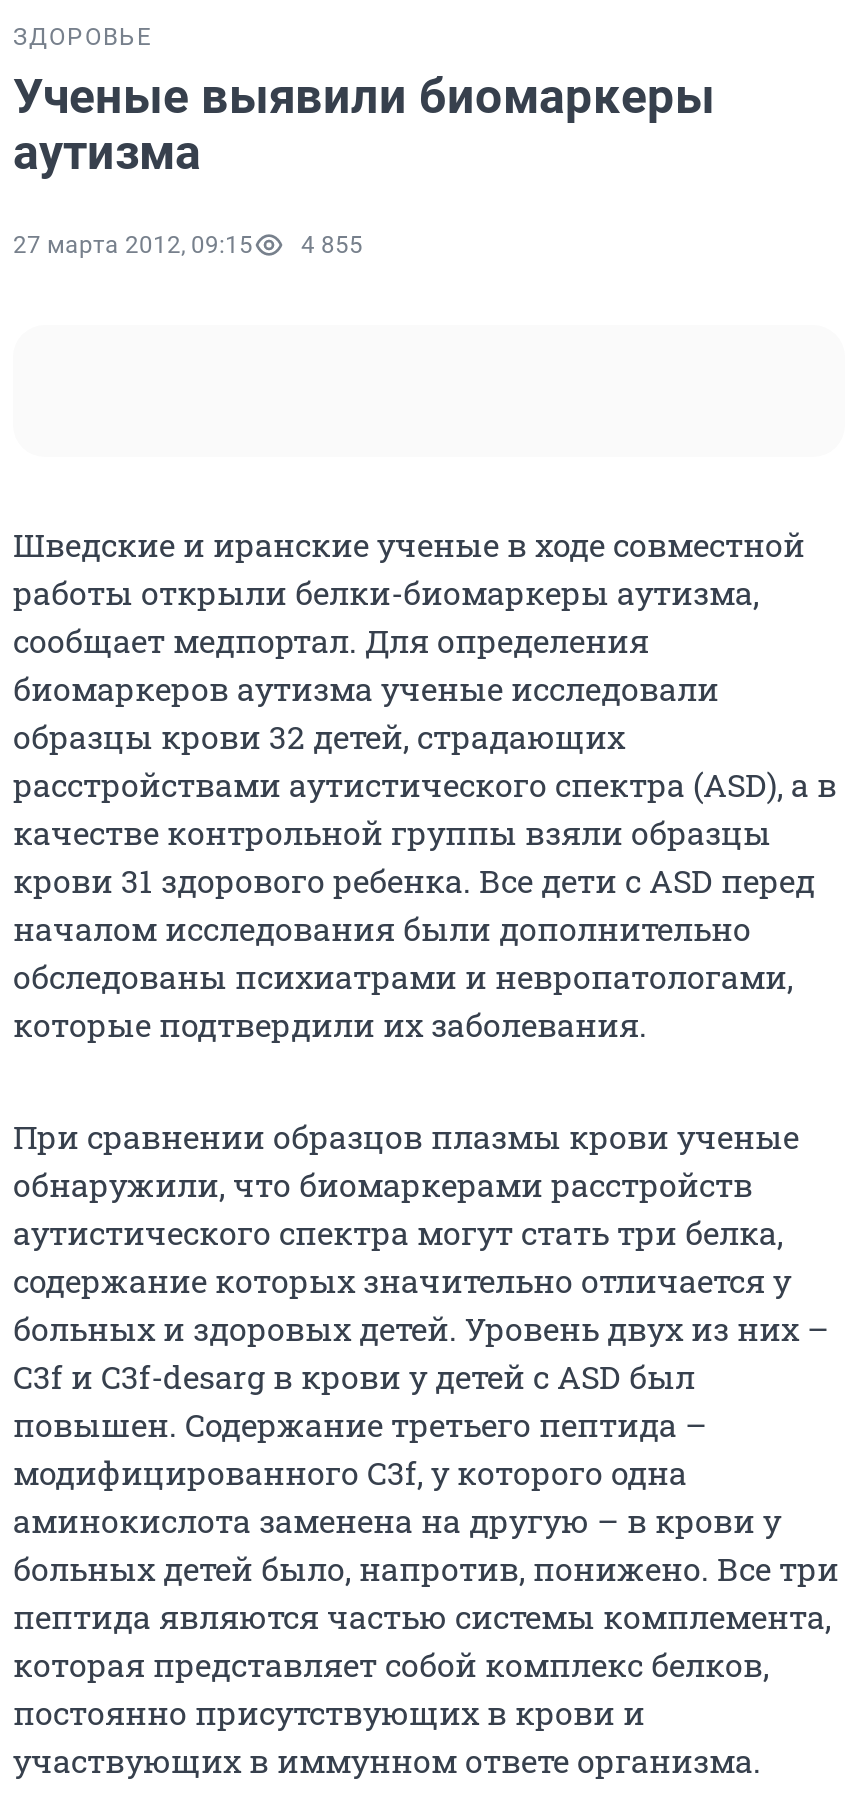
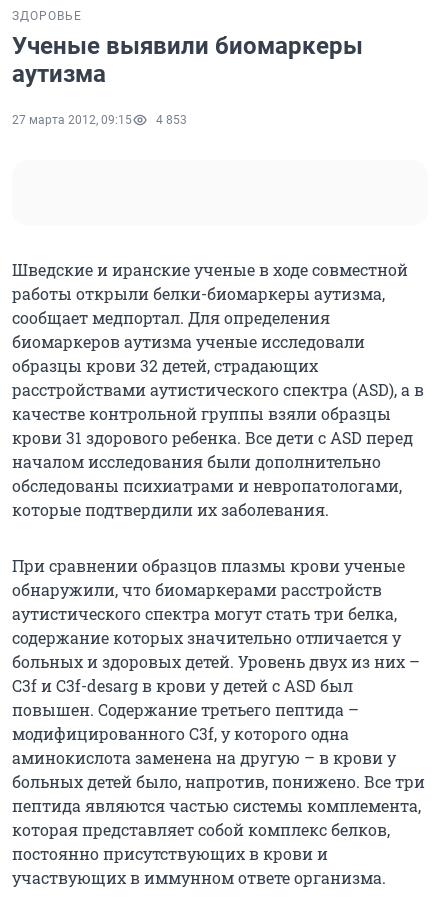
[13,231,363,259] 27 марта 2012, 09:15 4 855 -> [12,113,187,127] 27 марта 2012, 09:15 4 853

